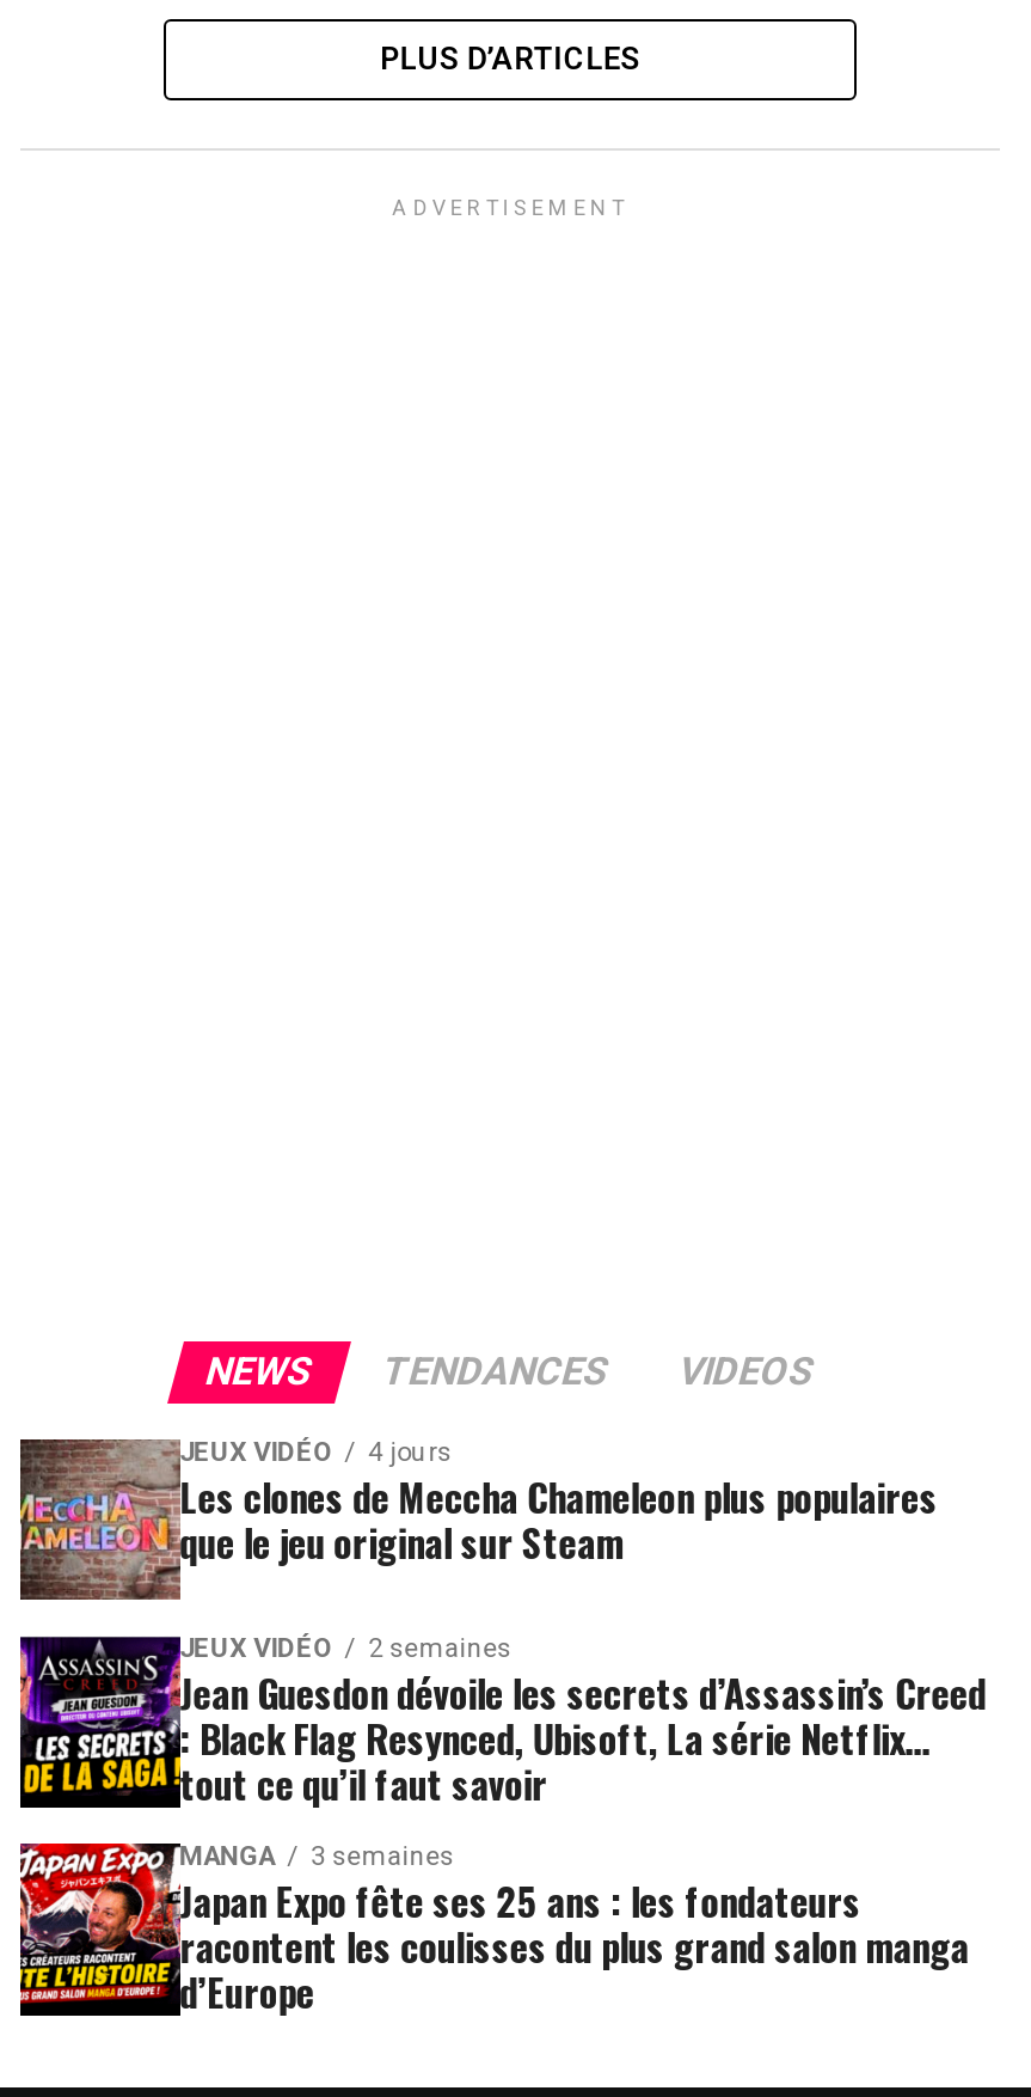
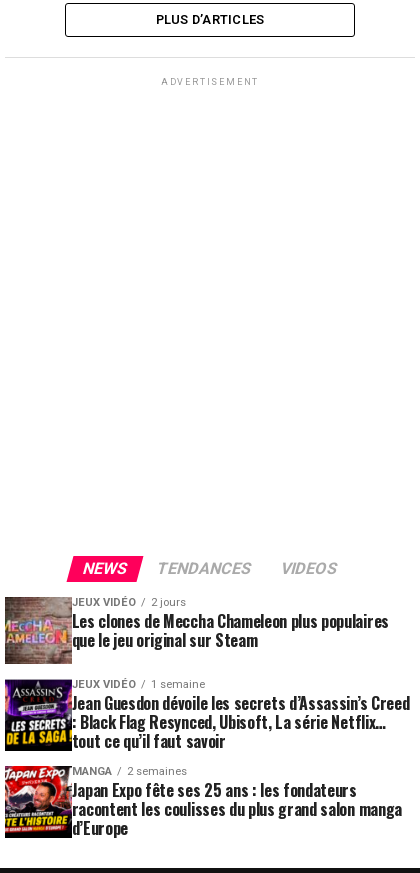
[179,1437,452,1468] JEUX VIDÉO 4 jours -> [72,596,186,609] JEUX VIDÉO 2 jours
[179,1633,512,1664] JEUX VIDÉO 2 semaines -> [72,678,205,691] JEUX VIDÉO 1 semaine
[179,1841,454,1872] MANGA 3 semaines -> [72,765,187,778] MANGA 2 semaines

